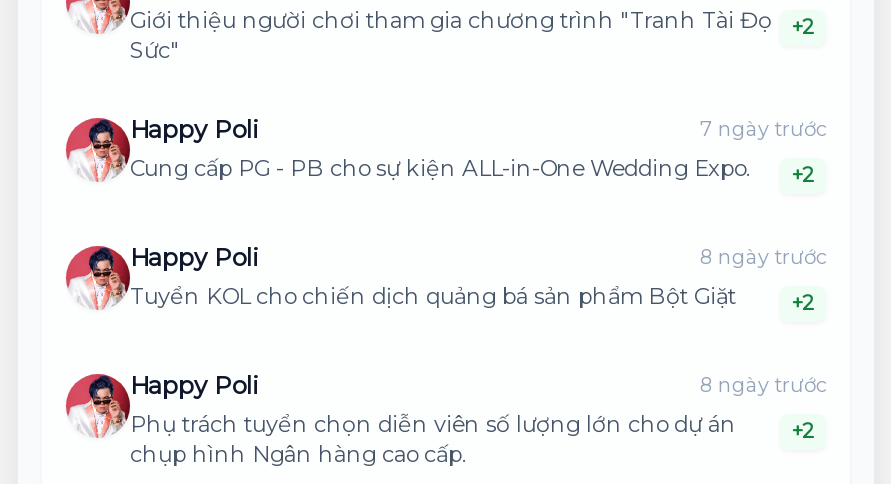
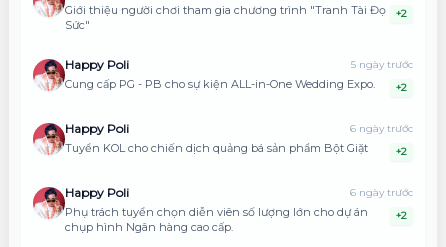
[700,117,826,143] 7 ngày trước -> [351,58,413,71] 5 ngày trước
[700,245,826,271] 8 ngày trước -> [350,122,413,135] 6 ngày trước
[700,373,826,399] 8 ngày trước -> [350,186,413,199] 6 ngày trước

